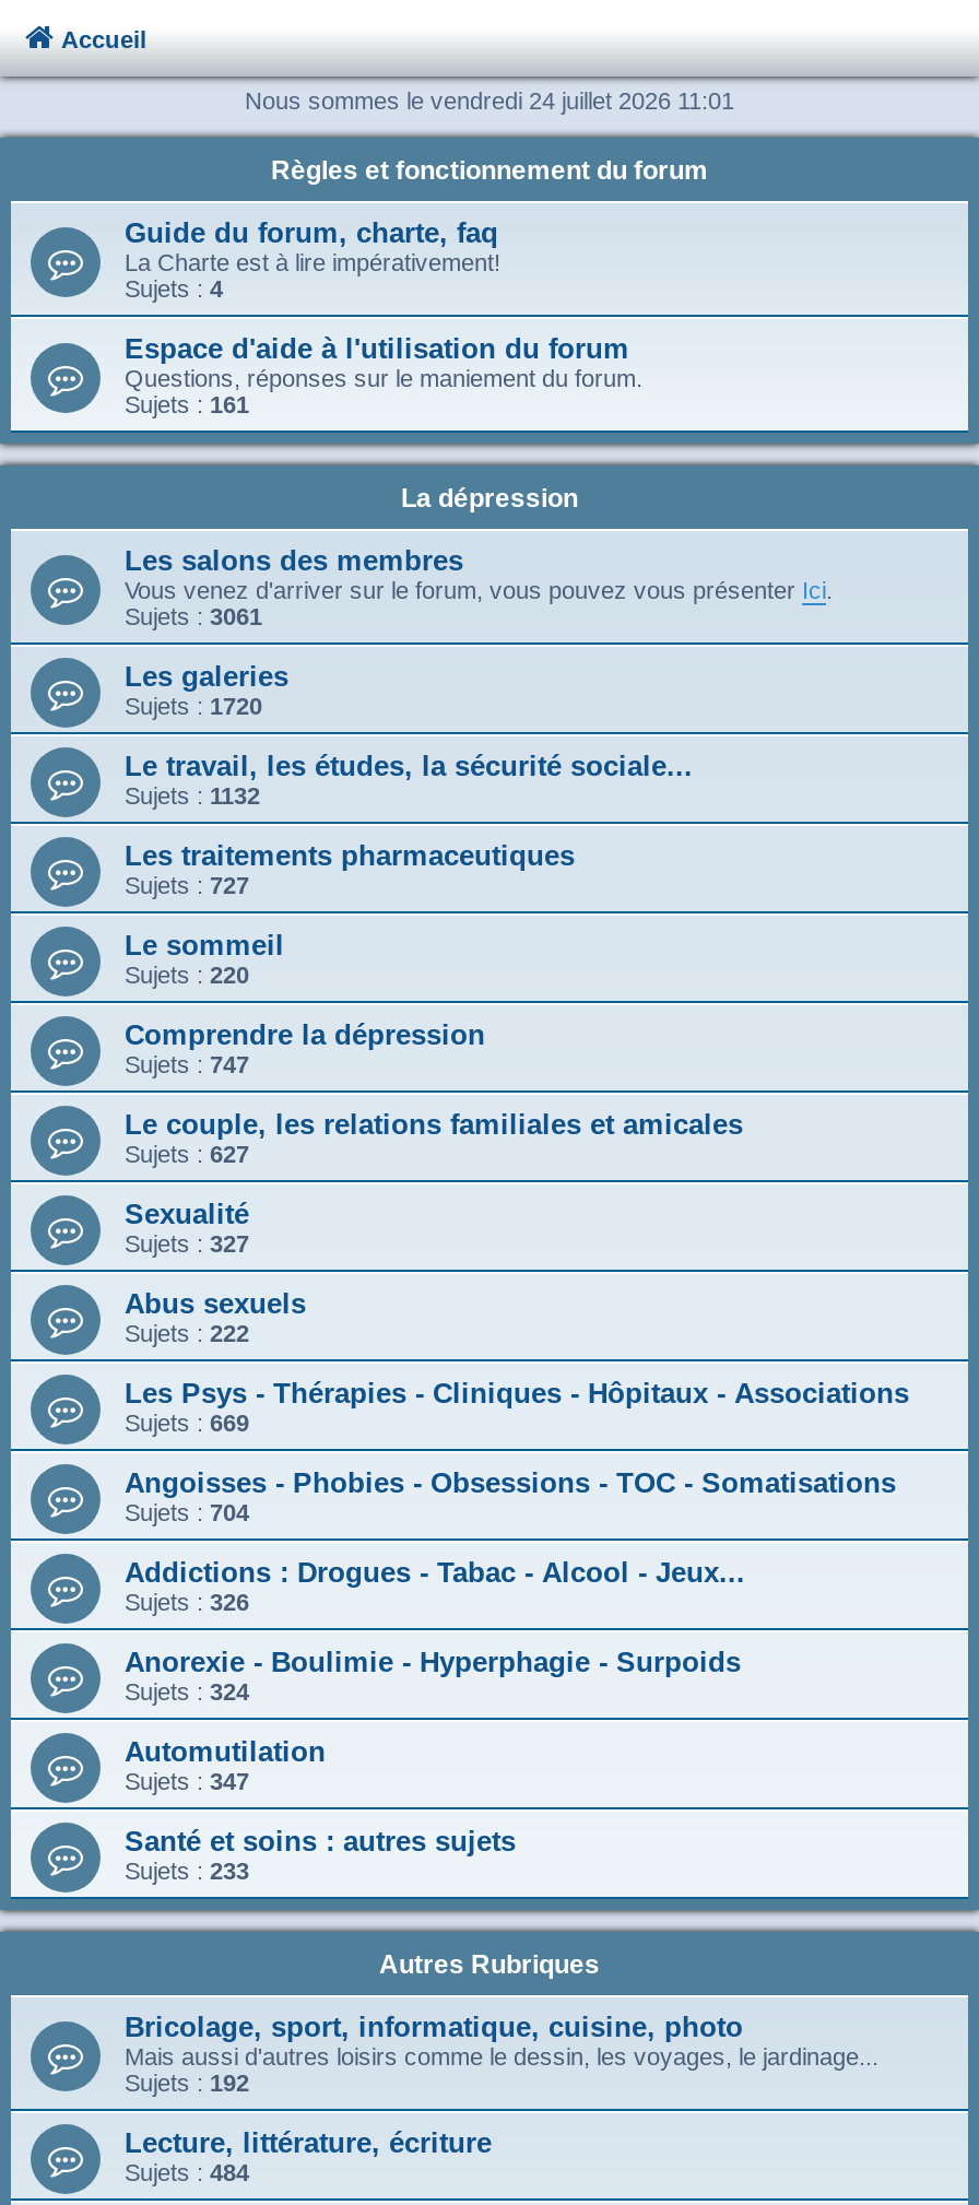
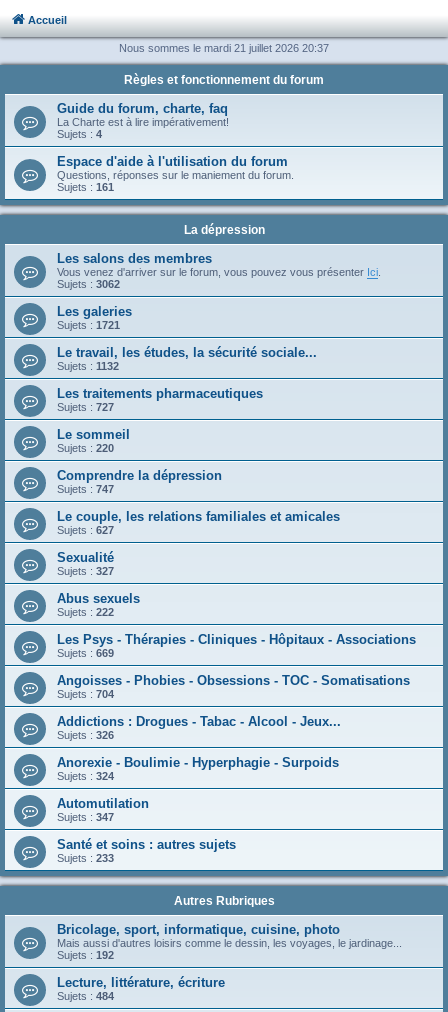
[245,88,734,114] Nous sommes le vendredi 24 juillet 2026 11:01 -> [119,42,329,54] Nous sommes le mardi 21 juillet 2026 20:37
[125,603,262,630] Sujets : 3061 -> [57,278,120,290] Sujets : 3062
[125,693,262,719] Sujets : 1720 -> [57,319,120,331] Sujets : 1721

